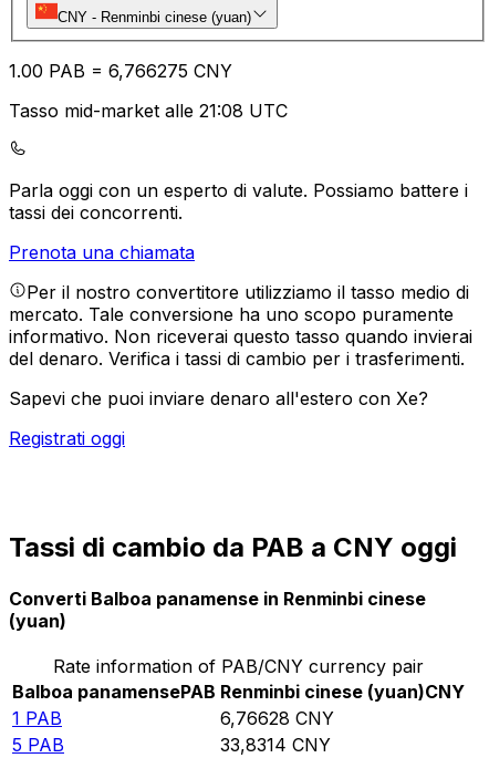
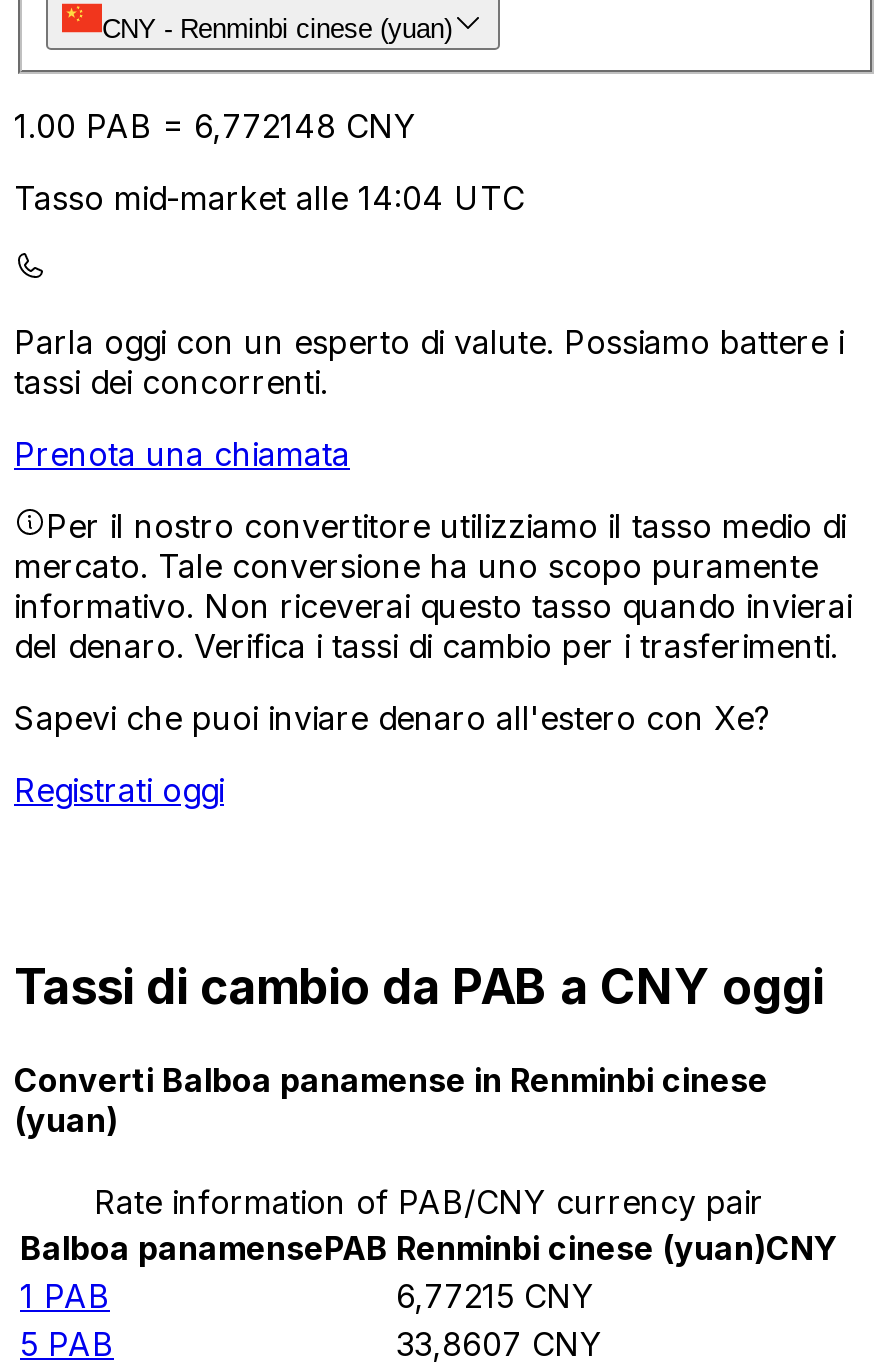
[9,60,232,82] 1.00 PAB = 6,766275 CNY -> [14,107,416,147] 1.00 PAB = 6,772148 CNY
[9,100,288,122] Tasso mid-market alle 21:08 UTC -> [14,179,524,219] Tasso mid-market alle 14:04 UTC
[220,707,334,729] 6,76628 CNY -> [396,1276,594,1316] 6,77215 CNY
[220,733,331,756] 33,8314 CNY -> [396,1324,602,1364] 33,8607 CNY

